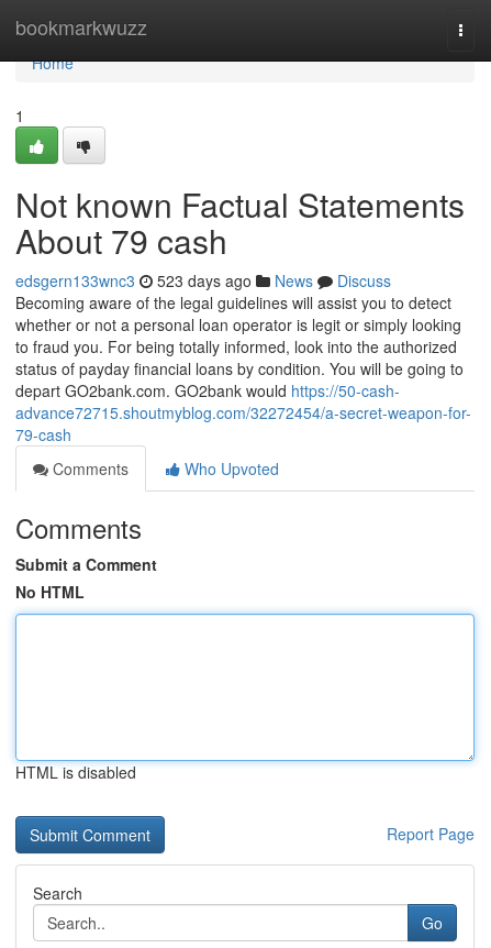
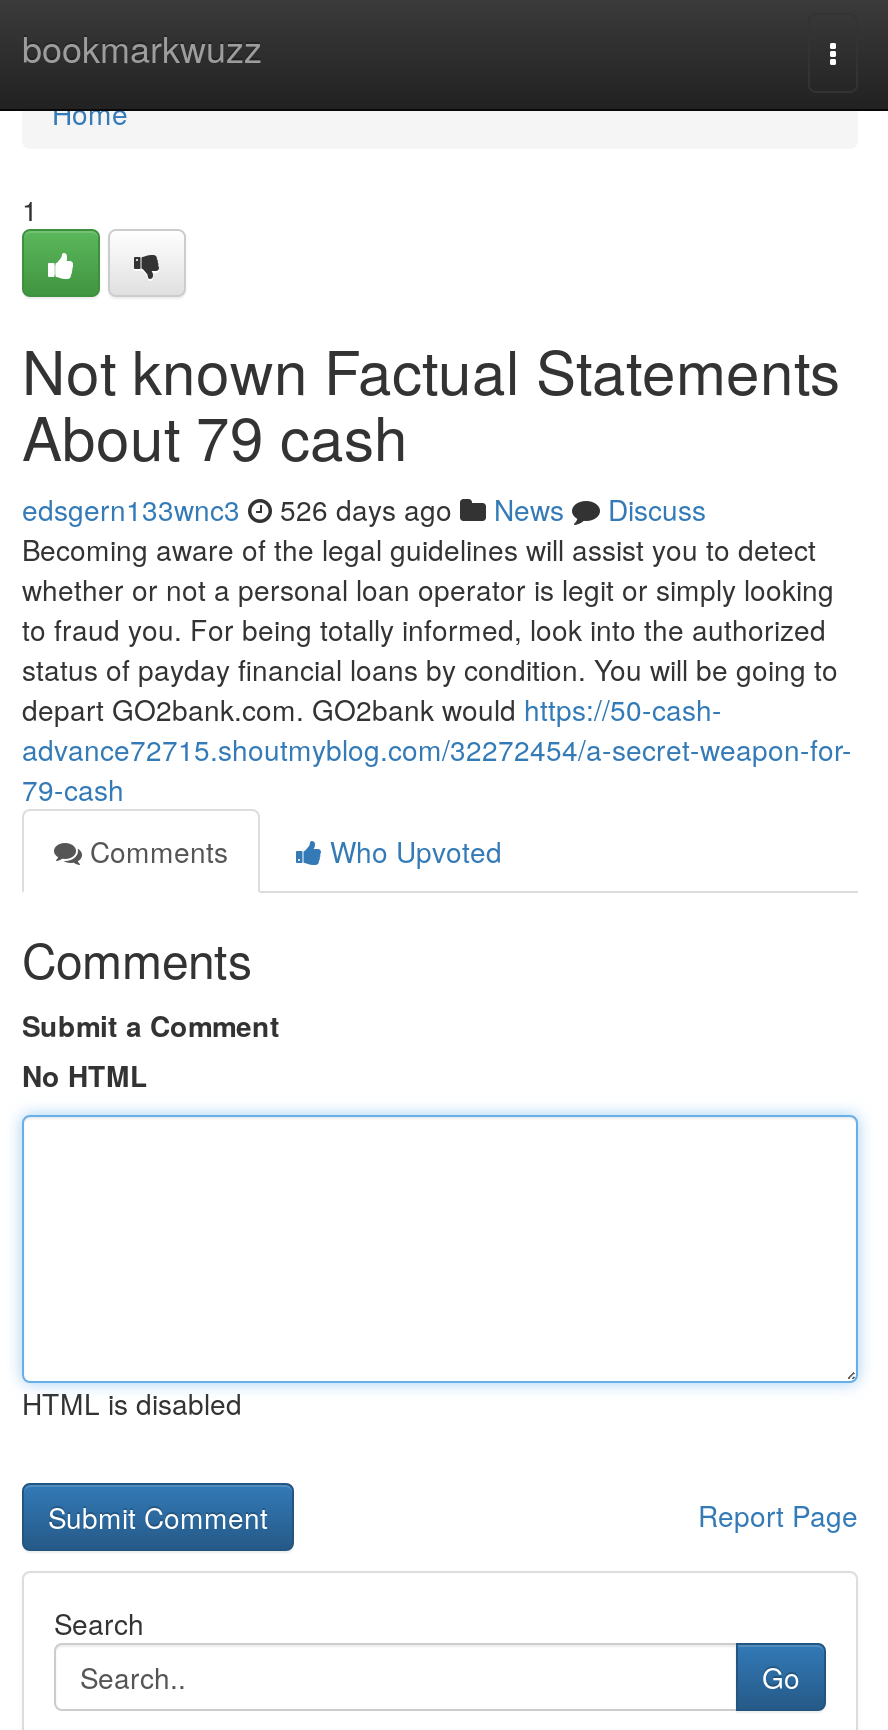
[15,269,391,291] edsgern133wnc3 523 days ago News Discuss -> [22,489,706,529] edsgern133wnc3 526 days ago News Discuss

